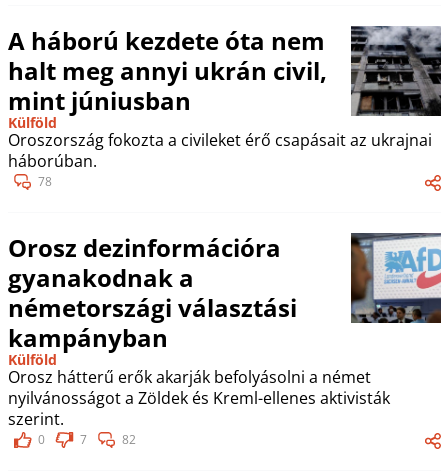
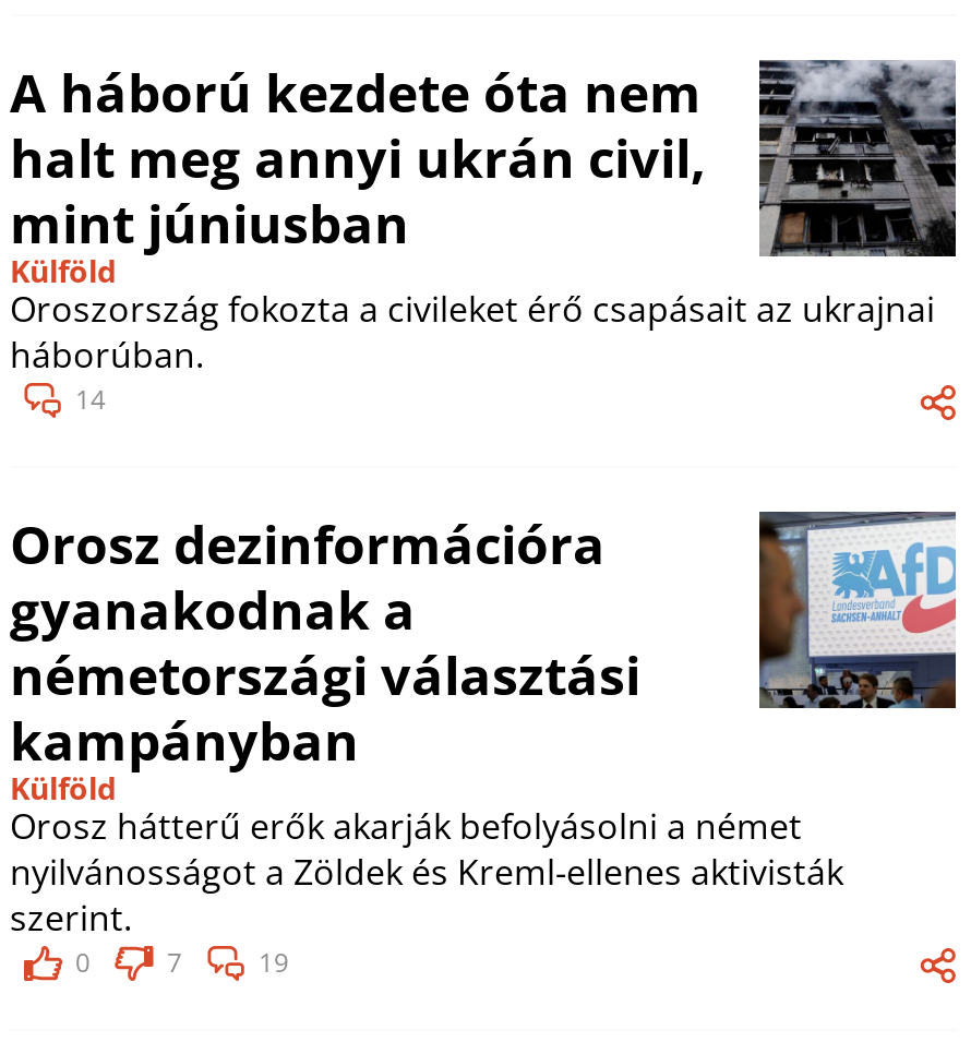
[37,173,51,190] 78 -> [75,381,106,418] 14
[121,431,135,448] 82 -> [259,944,289,981] 19

